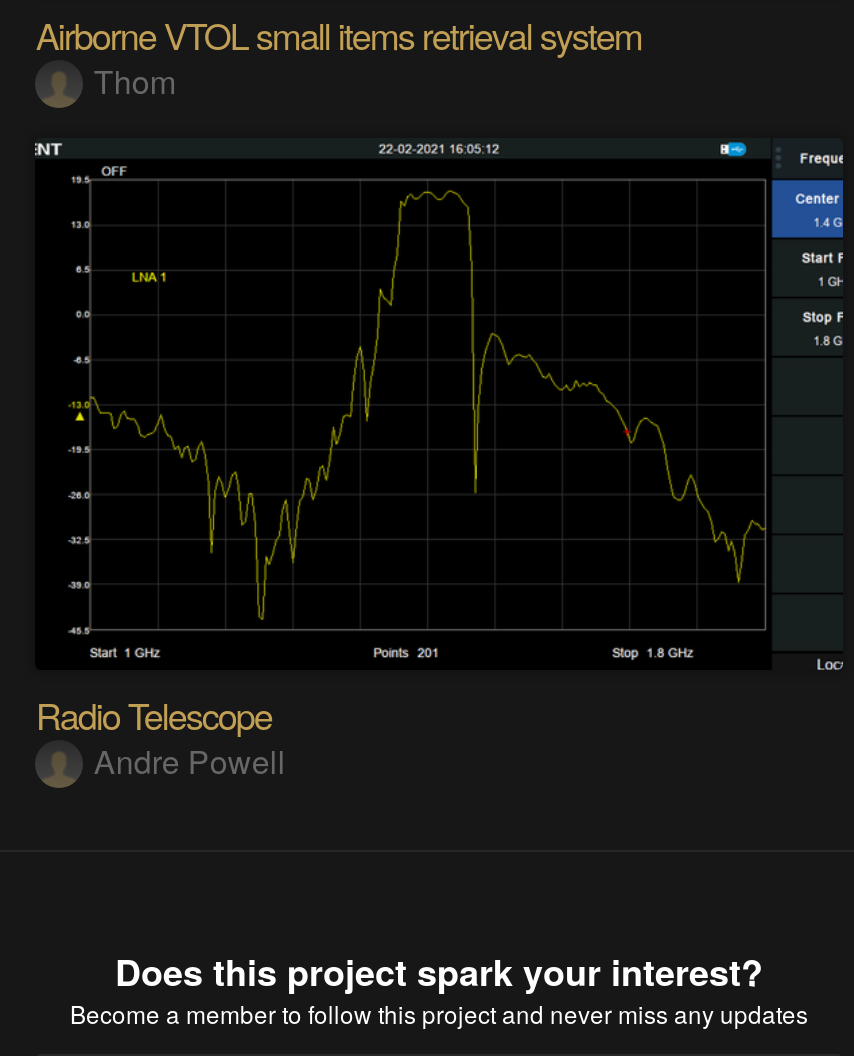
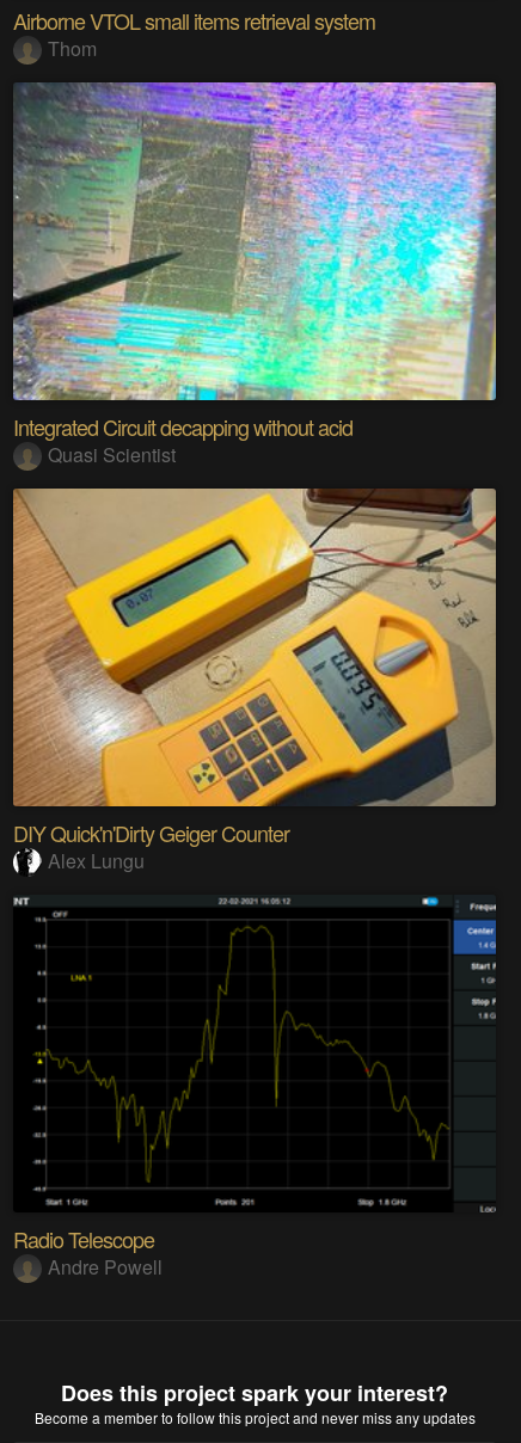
none -> [12,81,497,469] [image] | Integrated Circuit decapping without acid | Quasi Scientist
none -> [12,487,497,875] [image] | DIY Quick'n'Dirty Geiger Counter | Alex Lungu

